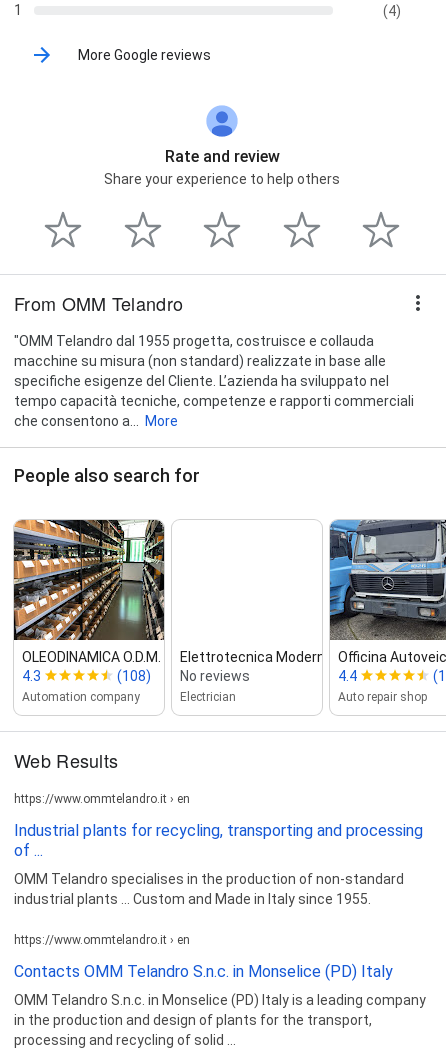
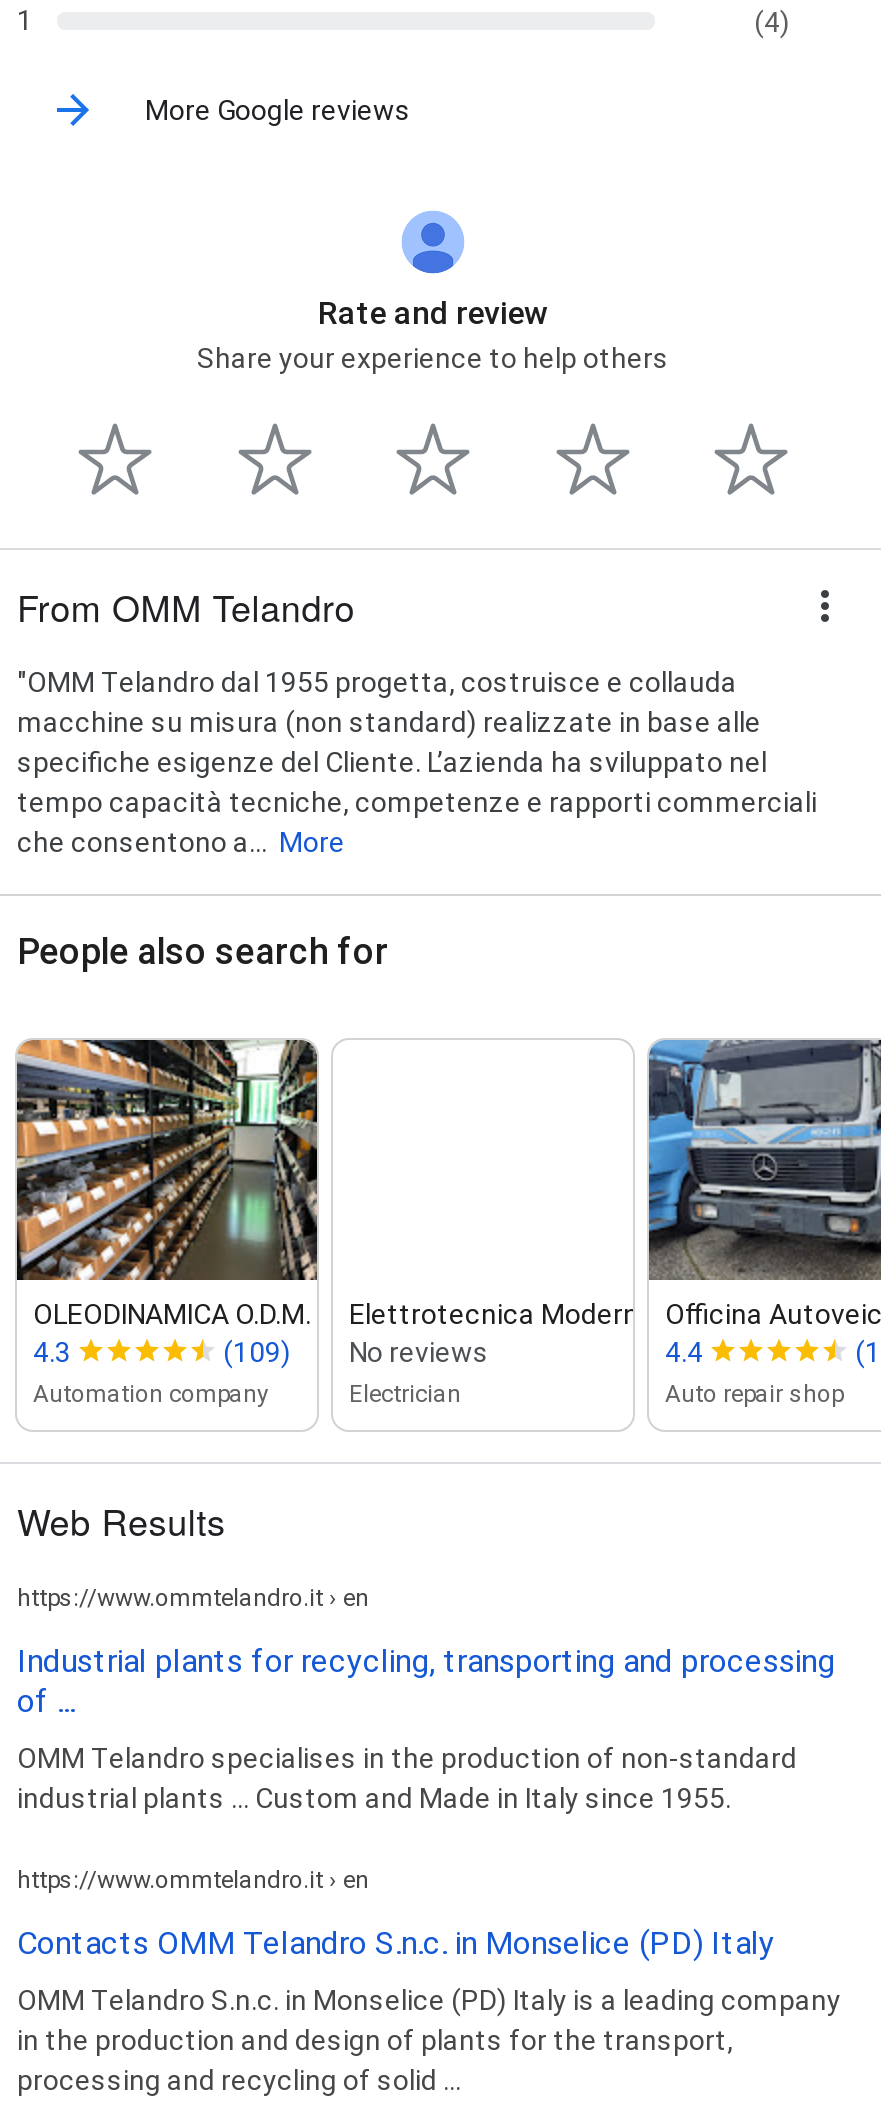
[117,668,250,684] (108) No reviews -> [223,1335,489,1367] (109) No reviews

